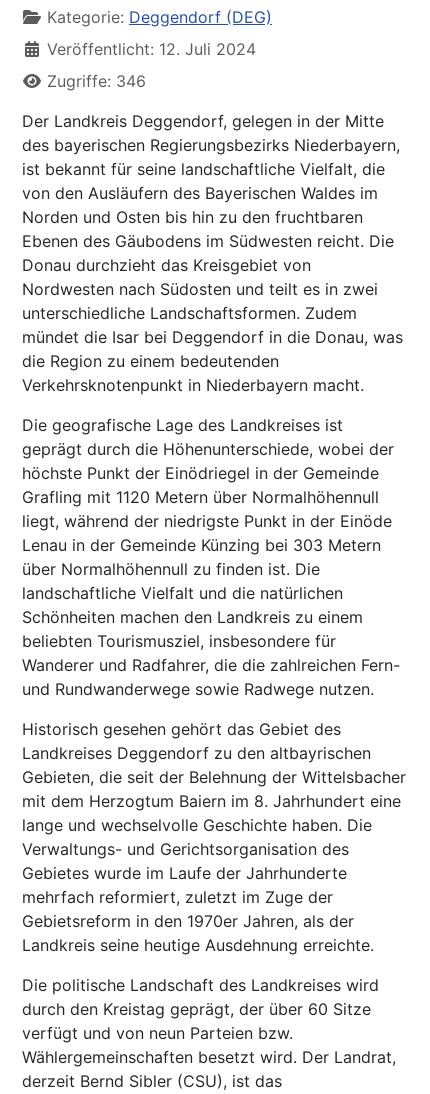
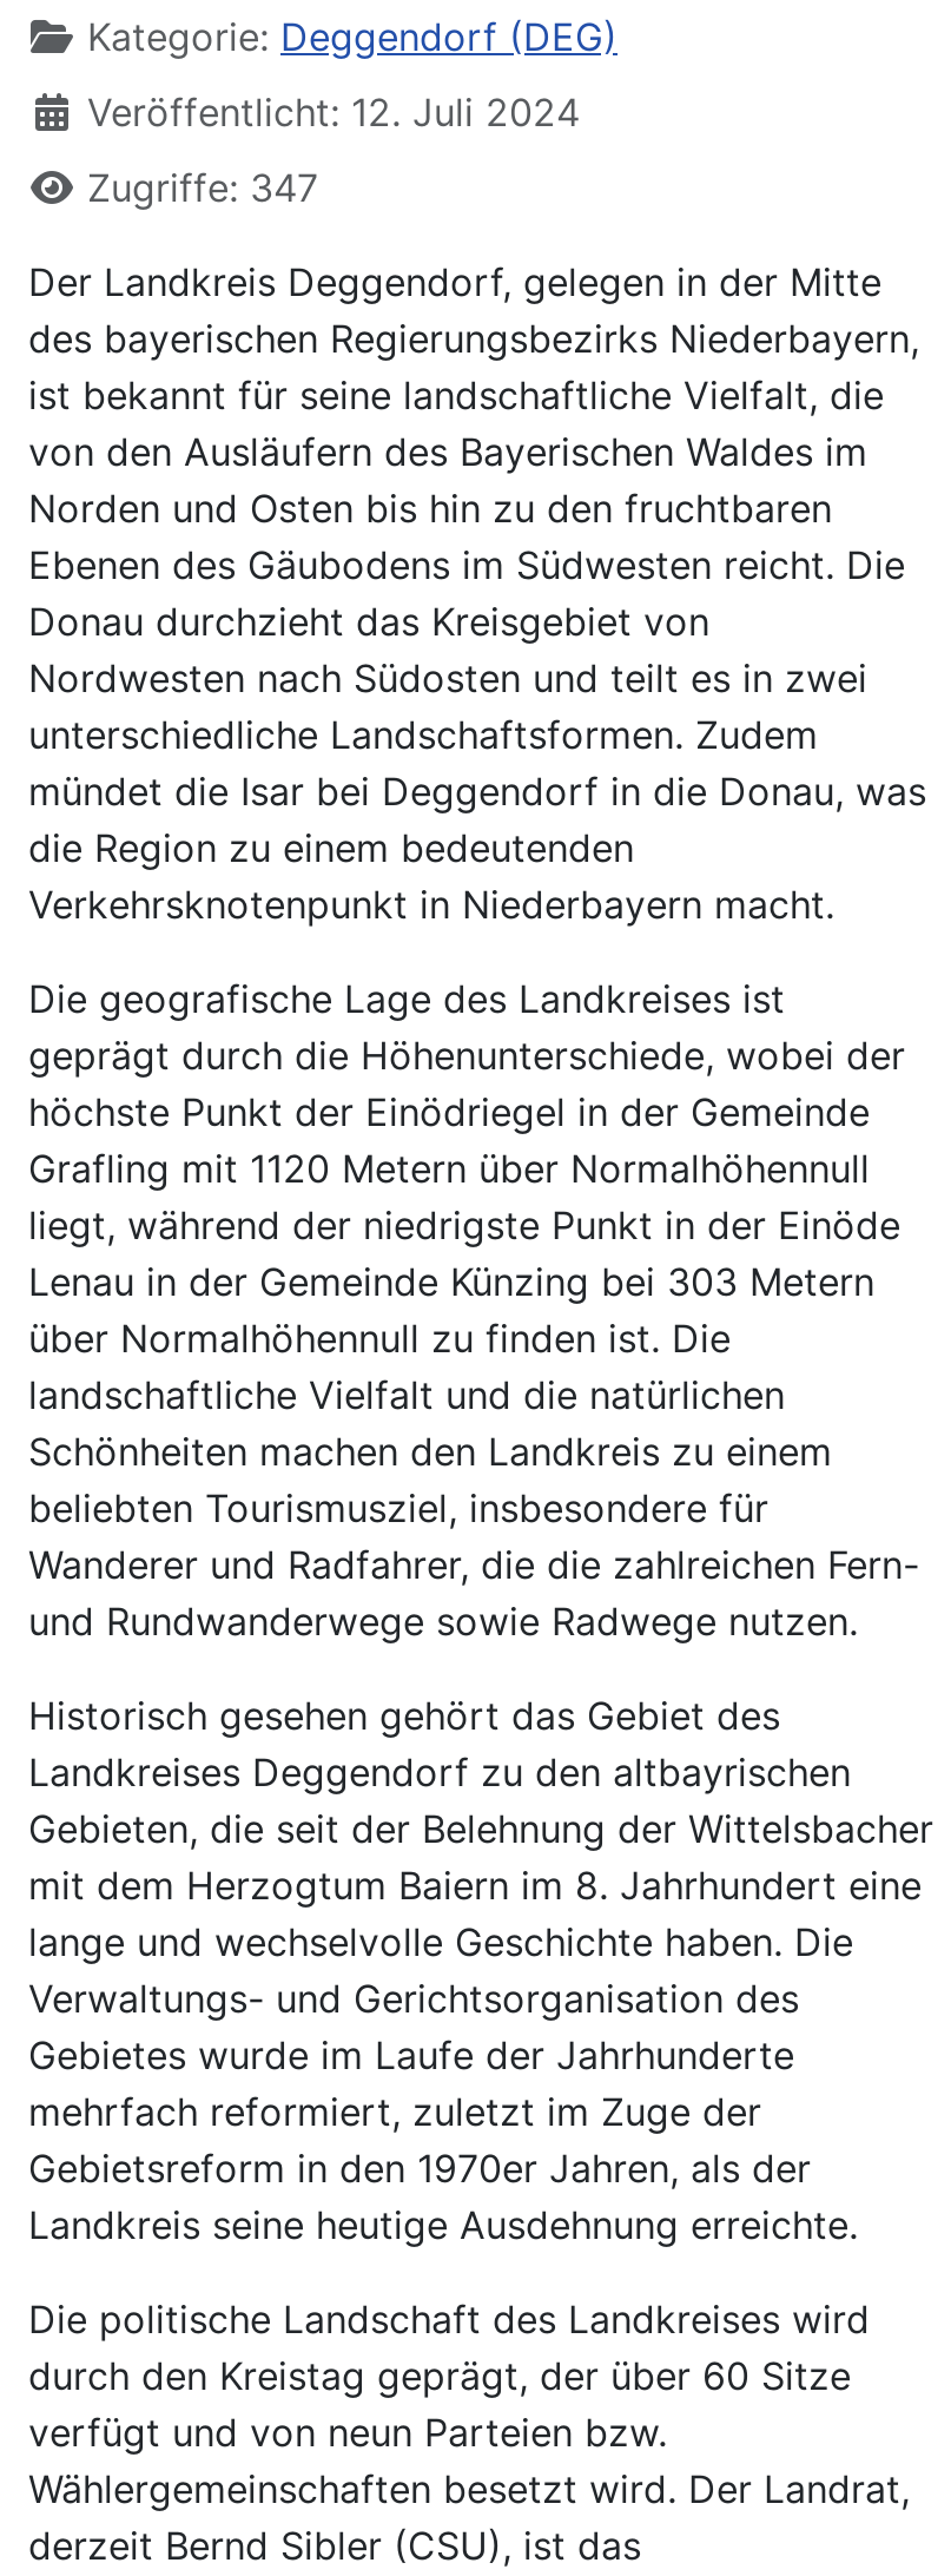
[47,71,146,91] Zugriffe: 346 -> [87,165,318,212] Zugriffe: 347

